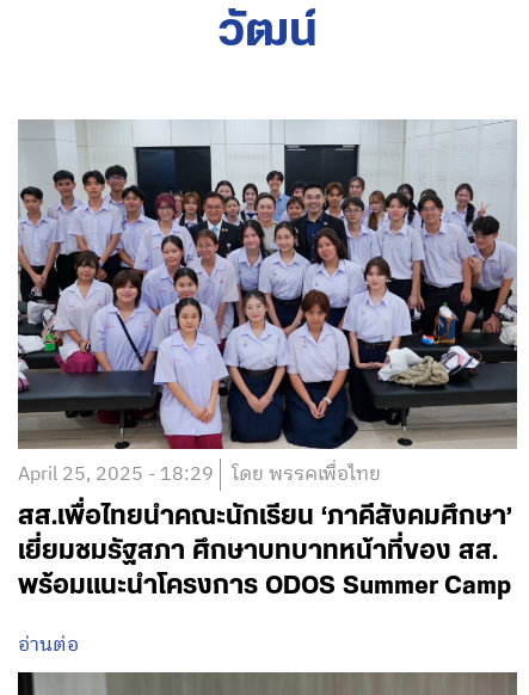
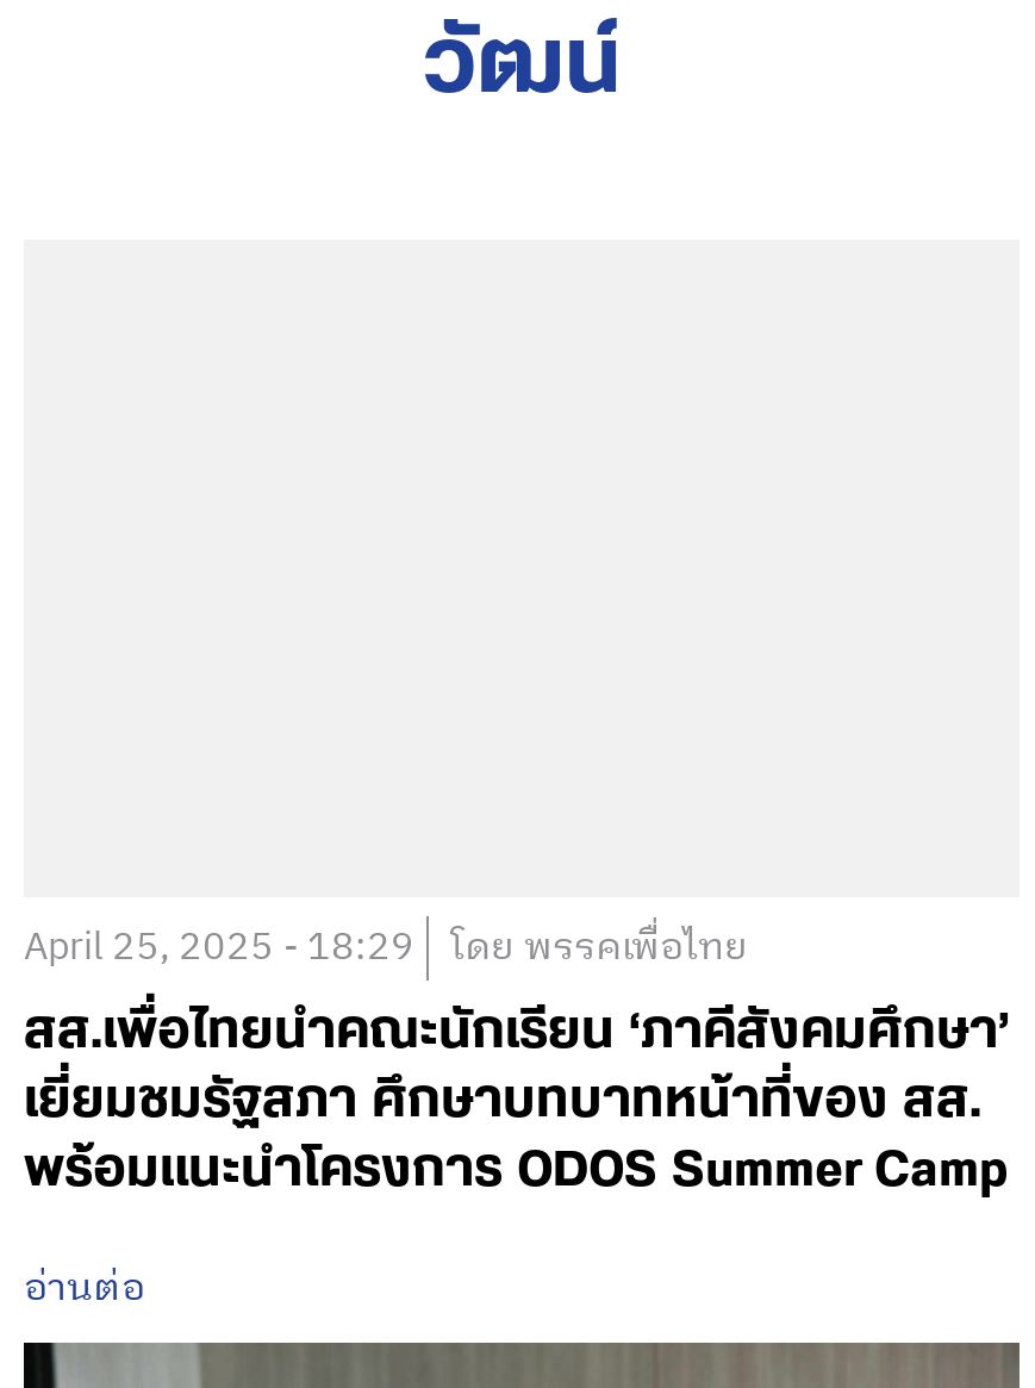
[17,119,518,450] [image] -> none

